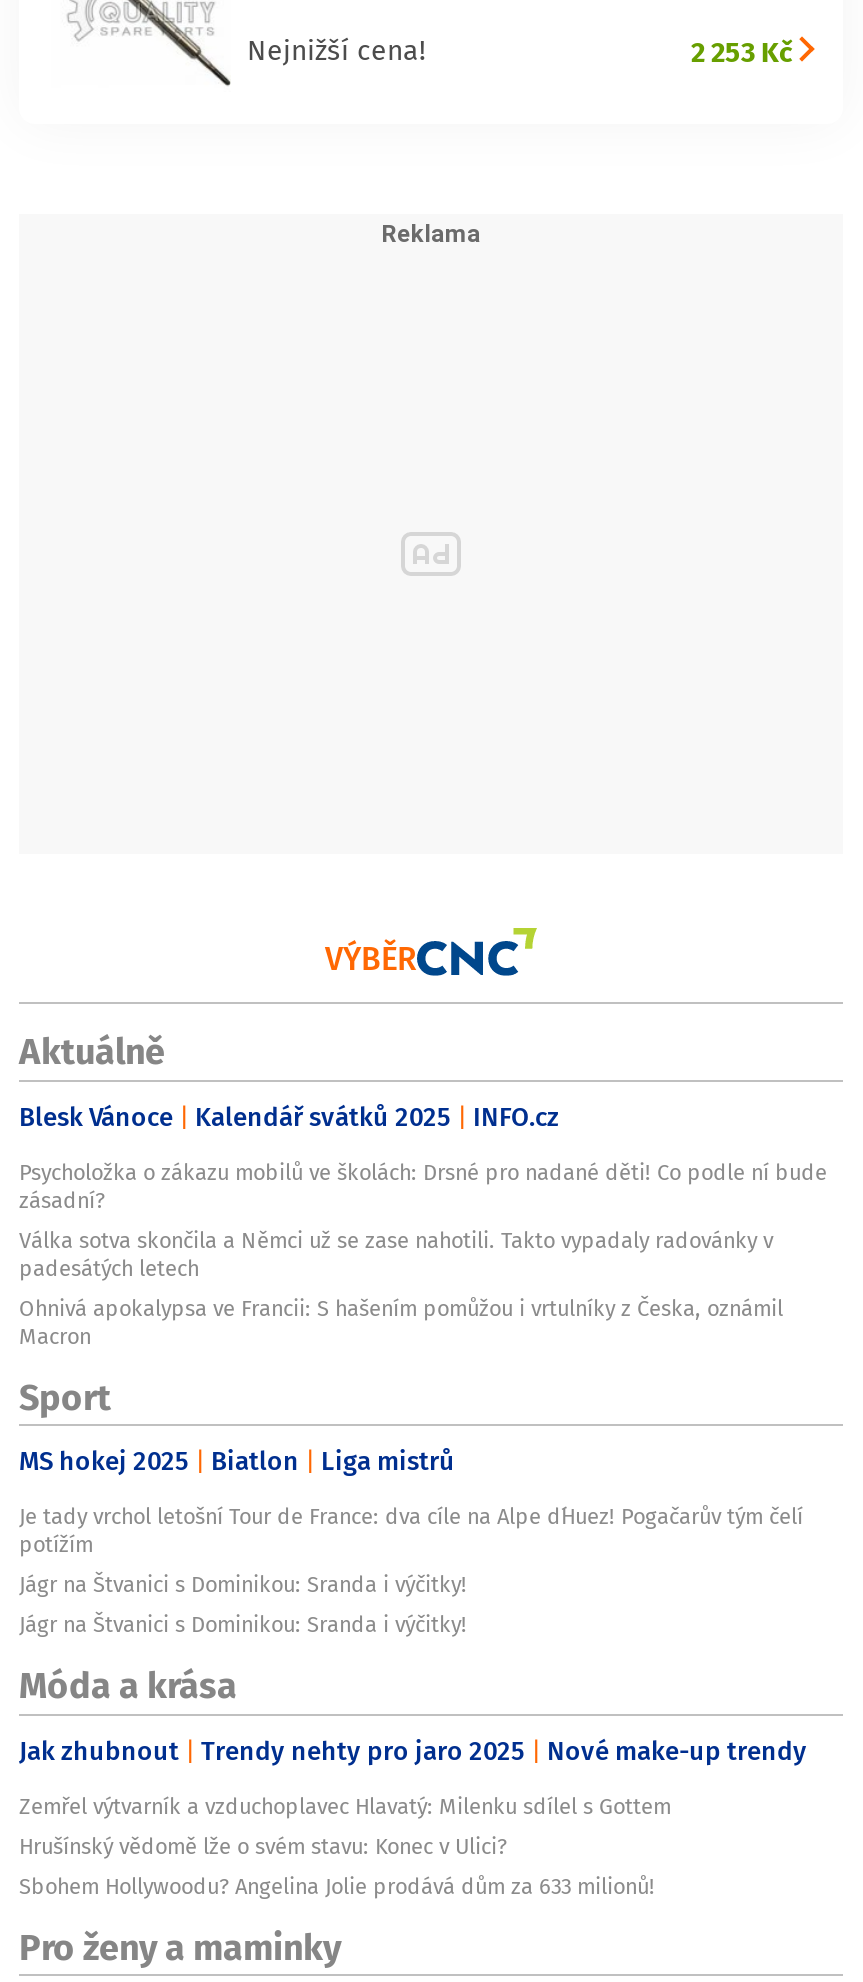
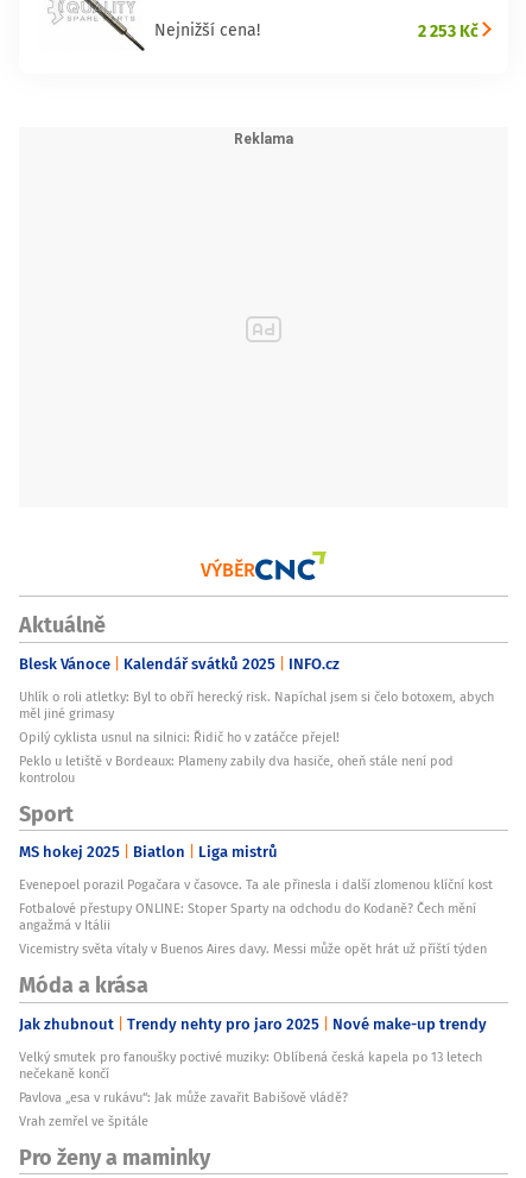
[19,1155,827,1351] Psycholožka o zákazu mobilů ve školách: Drsné pro nadané děti! Co podle ní bude | zásadní? | Válka sotva skončila a Němci už se zase nahotili. Takto vypadaly radovánky v | padesátých letech | Ohnivá apokalypsa ve Francii: S hašením pomůžou i vrtulníky z Česka, oznámil | Macron -> [19,687,494,786] Uhlík o roli atletky: Byl to obří herecký risk. Napíchal jsem si čelo botoxem, abych | měl jiné grimasy | Opilý cyklista usnul na silnici: Řidič ho v zatáčce přejel! | Peklo u letiště v Bordeaux: Plameny zabily dva hasiče, oheň stále není pod | kontrolou
[19,1500,803,1640] Je tady vrchol letošní Tour de France: dva cíle na Alpe d´Huez! Pogačarův tým čelí | potížím | Jágr na Štvanici s Dominikou: Sranda i výčitky! | Jágr na Štvanici s Dominikou: Sranda i výčitky! -> [19,875,493,958] Evenepoel porazil Pogačara v časovce. Ta ale přinesla i další zlomenou klíční kost | Fotbalové přestupy ONLINE: Stoper Sparty na odchodu do Kodaně? Čech mění | angažmá v Itálii | Vicemistry světa vítaly v Buenos Aires davy. Messi může opět hrát už příští týden
[19,1789,671,1901] Zemřel výtvarník a vzduchoplavec Hlavatý: Milenku sdílel s Gottem | Hrušínský vědomě lže o svém stavu: Konec v Ulici? | Sbohem Hollywoodu? Angelina Jolie prodává dům za 633 milionů! -> [19,1047,482,1130] Velký smutek pro fanoušky poctivé muziky: Oblíbená česká kapela po 13 letech | nečekaně končí | Pavlova „esa v rukávu“: Jak může zavařit Babišově vládě? | Vrah zemřel ve špitále

